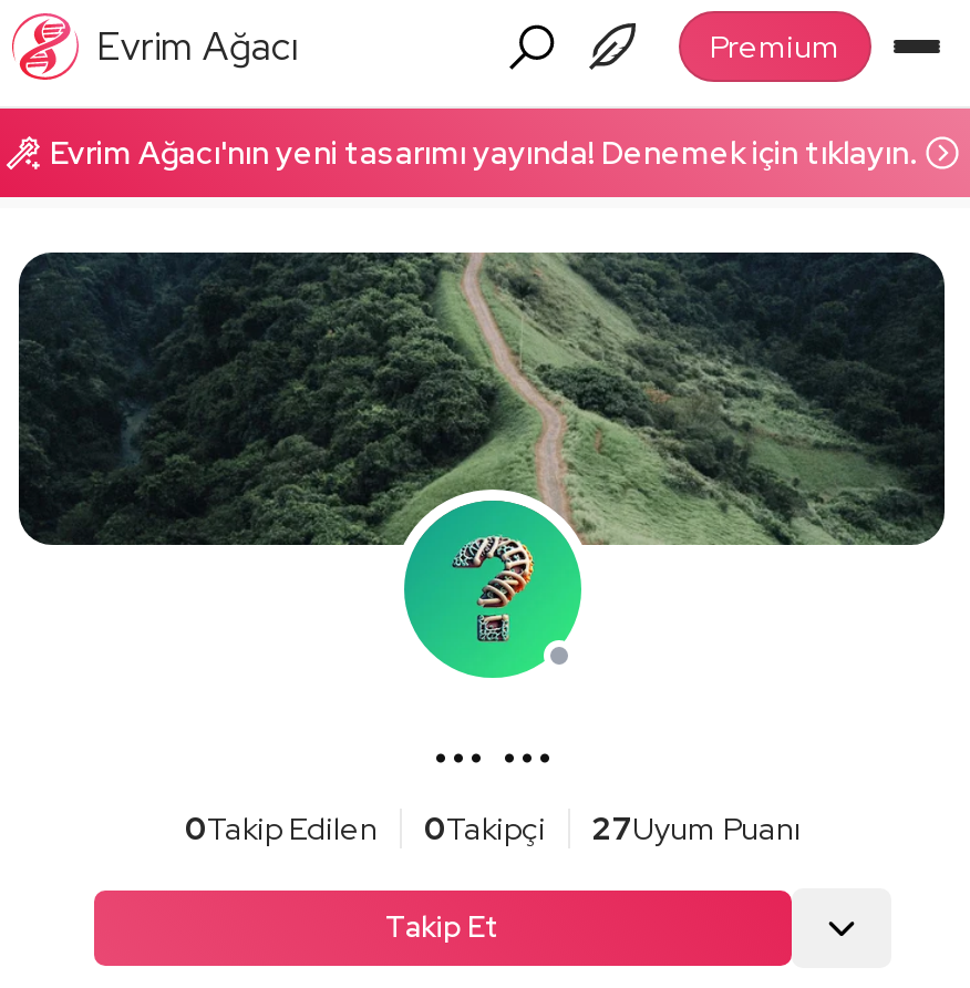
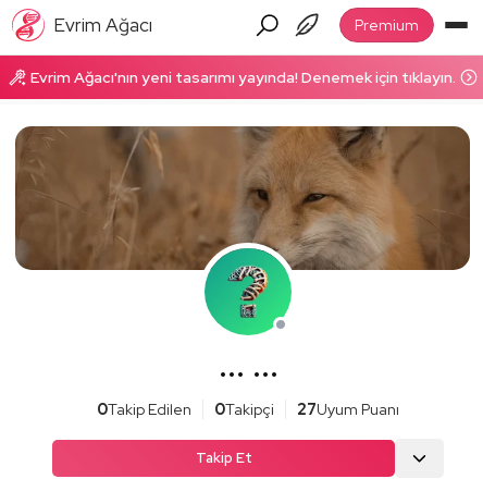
[17,250,945,547] [image] -> [14,125,471,271] [image]

